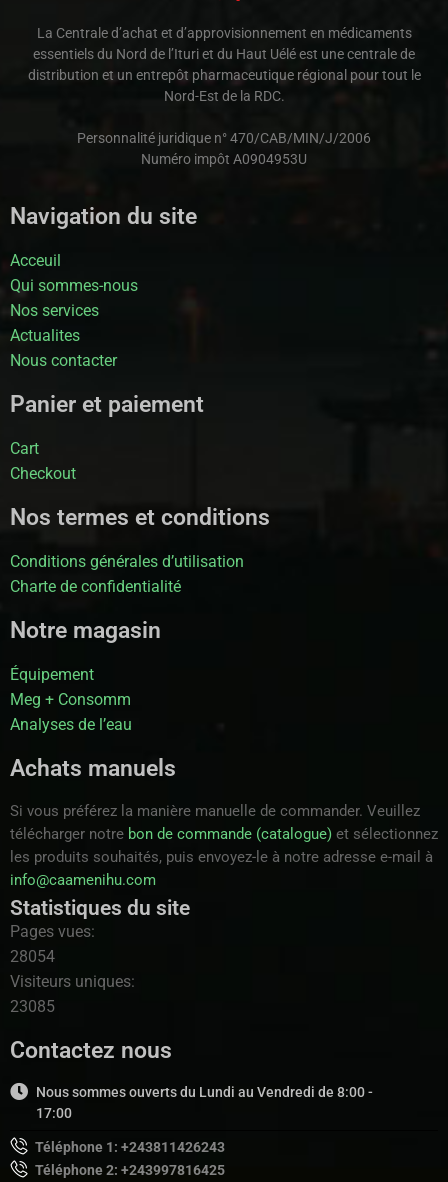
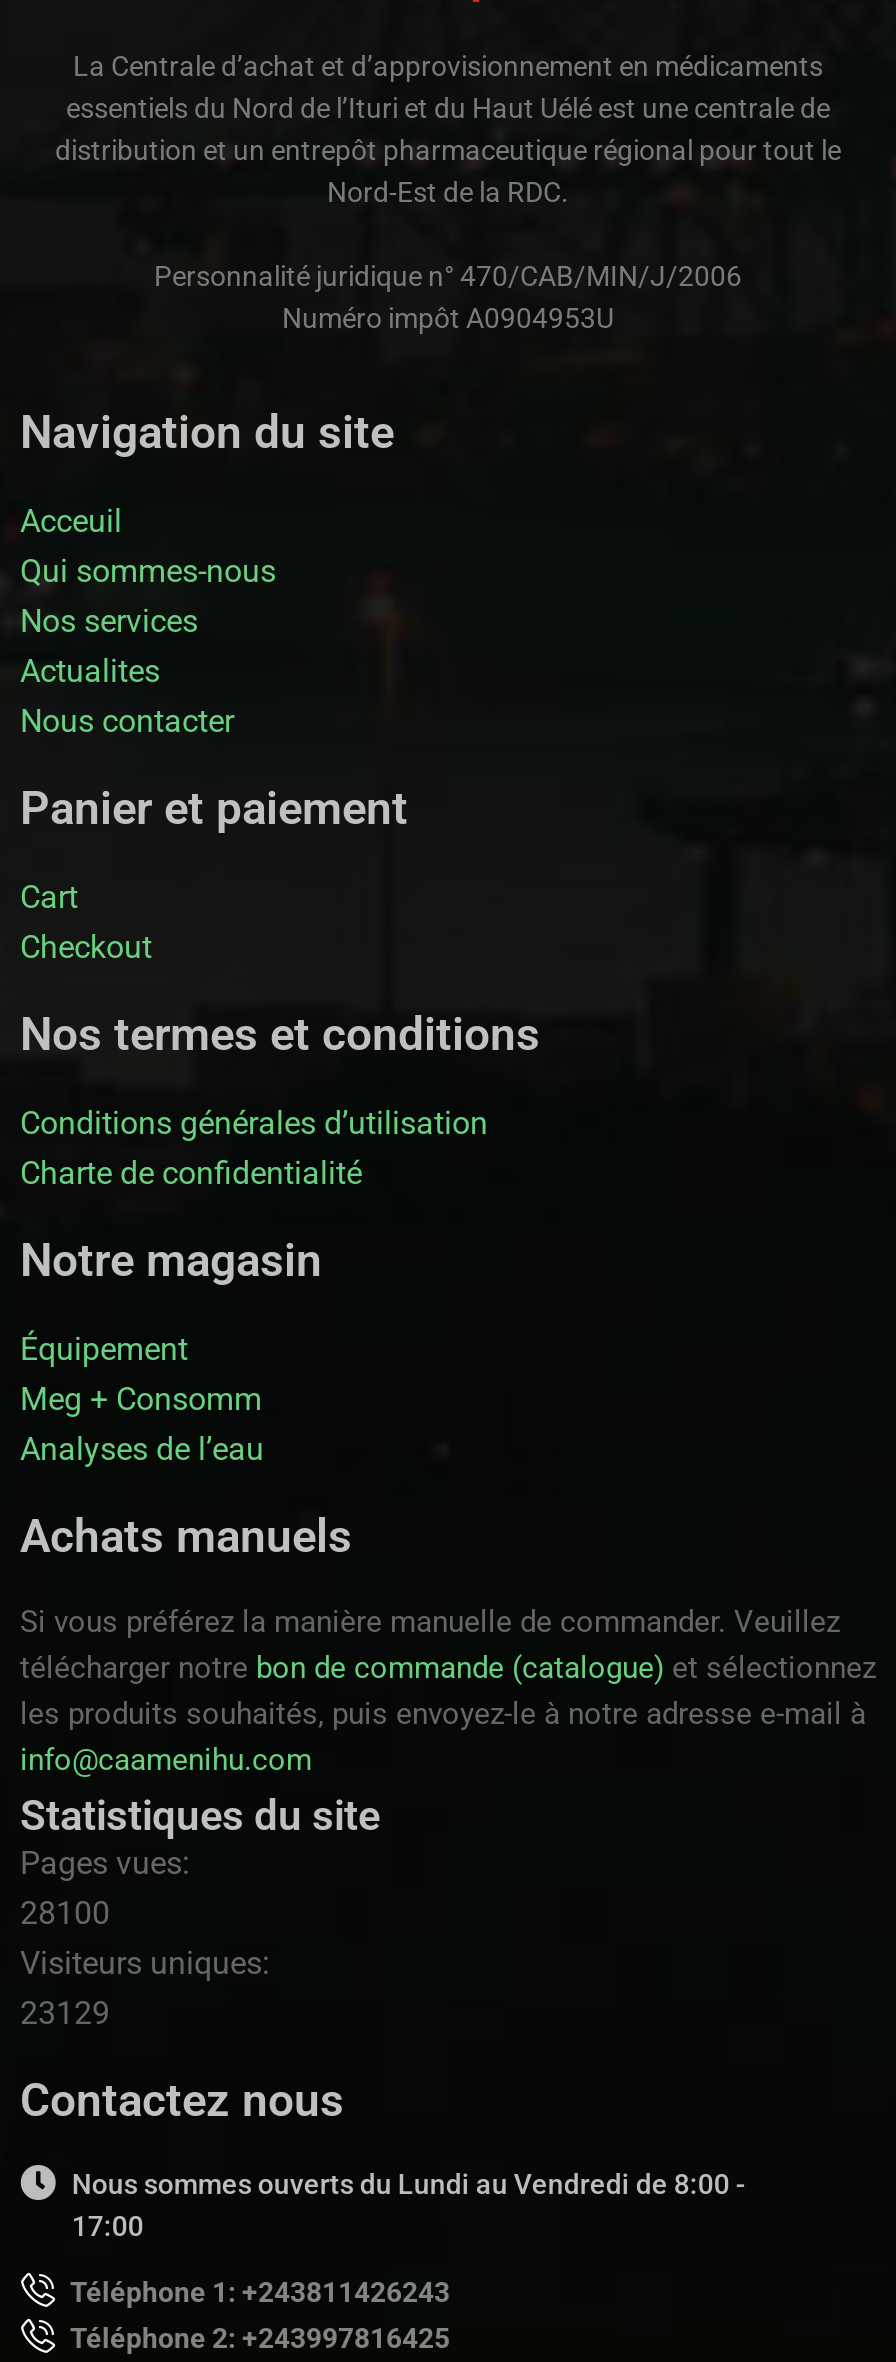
[10,947,55,966] 28054 -> [20,1894,110,1932] 28100
[10,997,55,1016] 23085 -> [20,1994,110,2032] 23129

